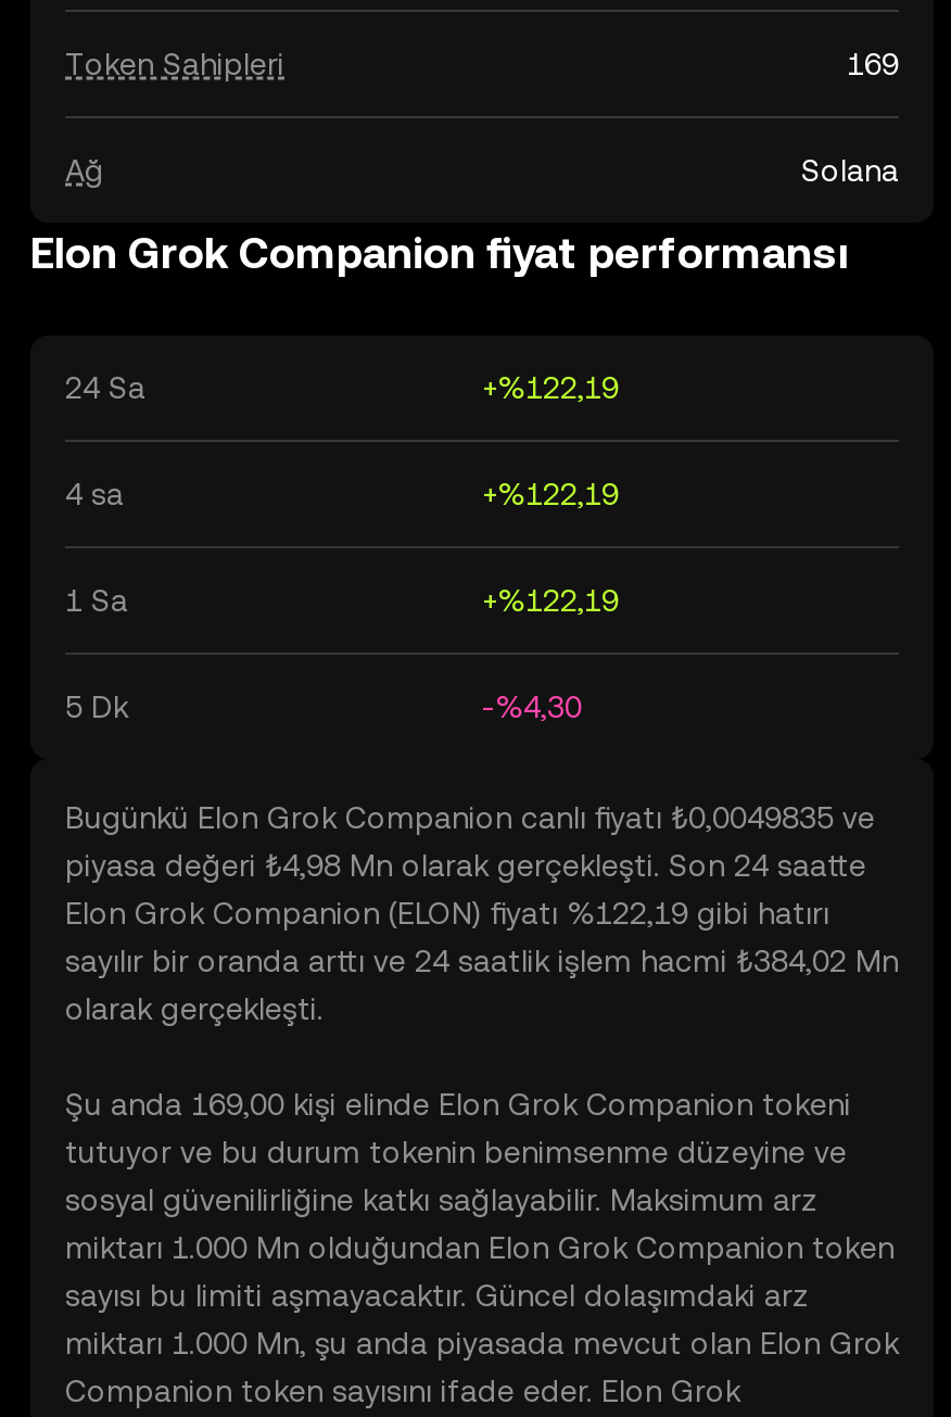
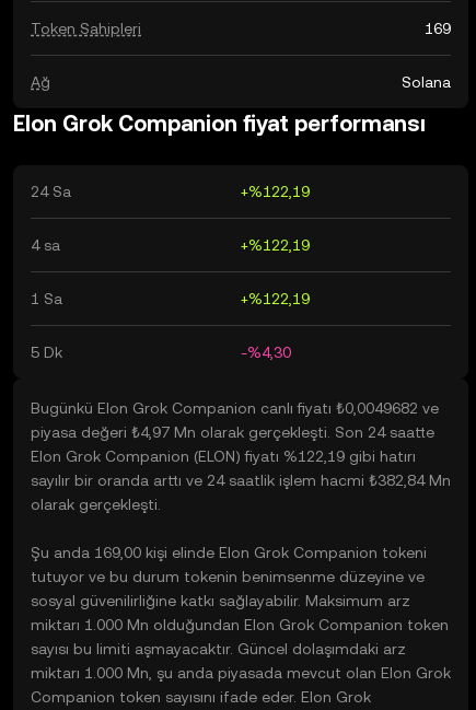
[65,800,875,835] Bugünkü Elon Grok Companion canlı fiyatı ₺0,0049835 ve -> [31,399,439,417] Bugünkü Elon Grok Companion canlı fiyatı ₺0,0049682 ve
[65,848,866,883] piyasa değeri ₺4,98 Mn olarak gerçekleşti. Son 24 saatte -> [31,423,434,441] piyasa değeri ₺4,97 Mn olarak gerçekleşti. Son 24 saatte
[65,944,899,978] sayılır bir oranda arttı ve 24 saatlik işlem hacmi ₺384,02 Mn -> [31,472,451,489] sayılır bir oranda arttı ve 24 saatlik işlem hacmi ₺382,84 Mn

